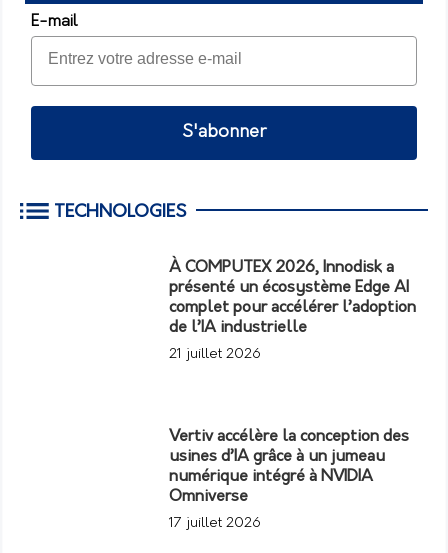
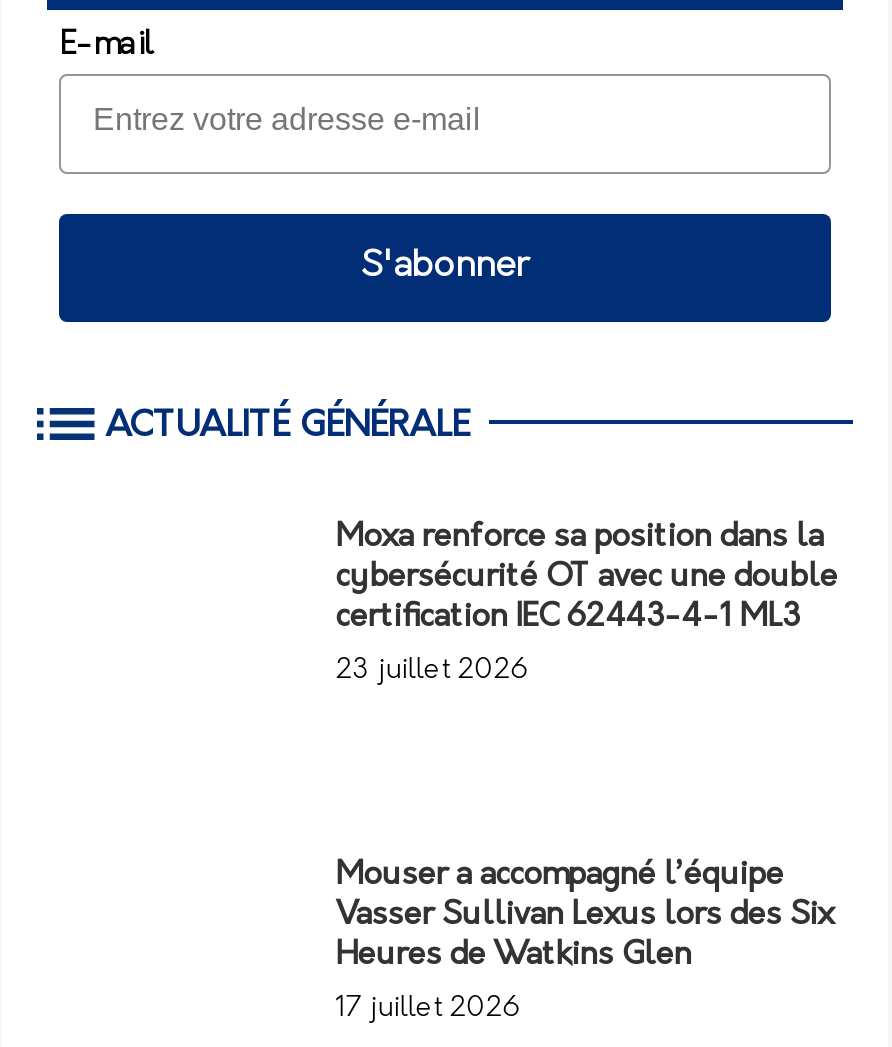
[54,203,186,222] TECHNOLOGIES -> [105,407,469,445] ACTUALITÉ GÉNÉRALE
[169,260,416,336] À COMPUTEX 2026, Innodisk a | présenté un écosystème Edge AI | complet pour accélérer l’adoption | de l’IA industrielle -> [336,521,838,633] Moxa renforce sa position dans la | cybersécurité OT avec une double | certification IEC 62443-4-1 ML3
[169,347,261,362] 21 juillet 2026 -> [336,655,528,685] 23 juillet 2026
[169,429,409,505] Vertiv accélère la conception des | usines d’IA grâce à un jumeau | numérique intégré à NVIDIA | Omniverse -> [336,860,834,972] Mouser a accompagné l’équipe | Vasser Sullivan Lexus lors des Six | Heures de Watkins Glen

